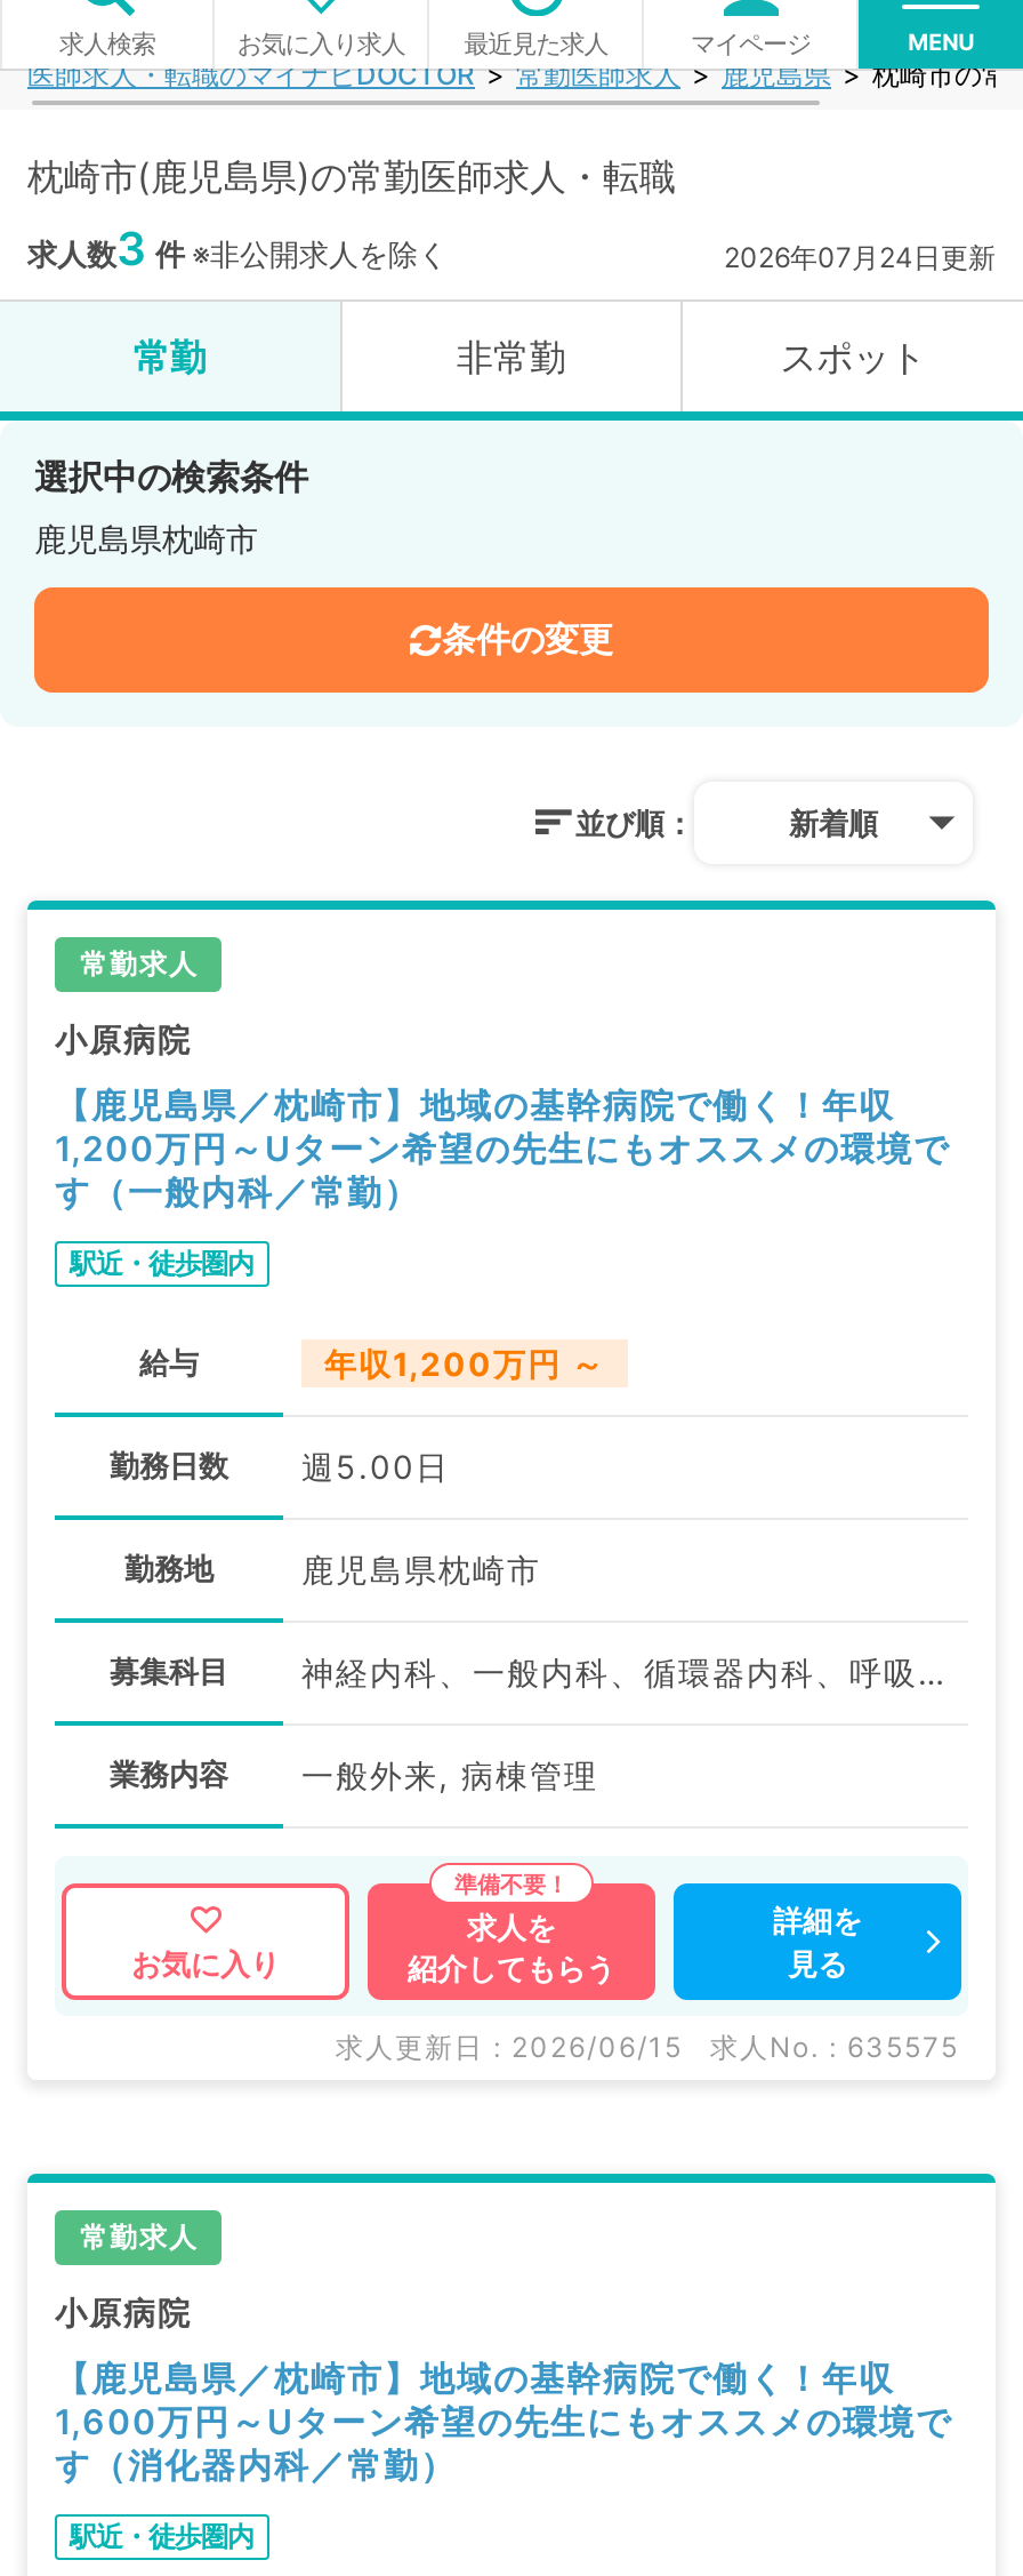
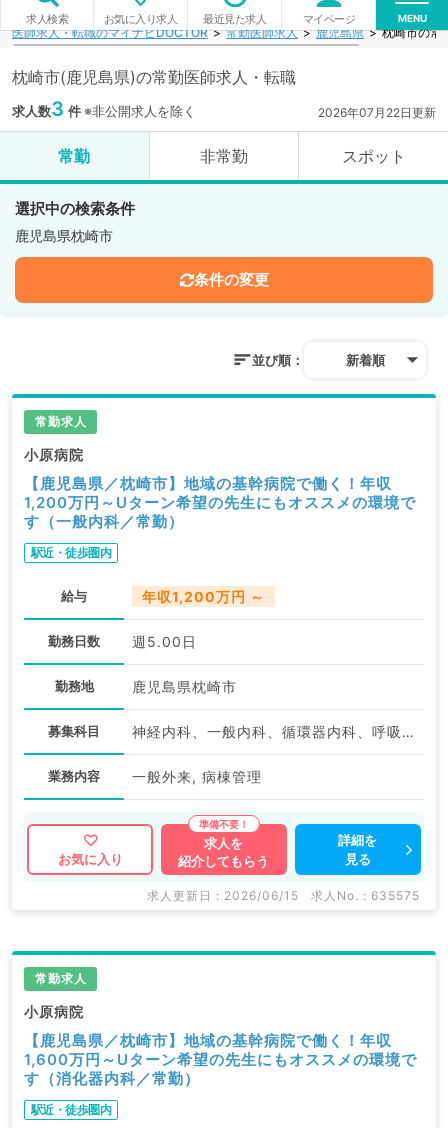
[724,240,996,274] 2026年07月24日更新 -> [318,105,436,120] 2026年07月22日更新

